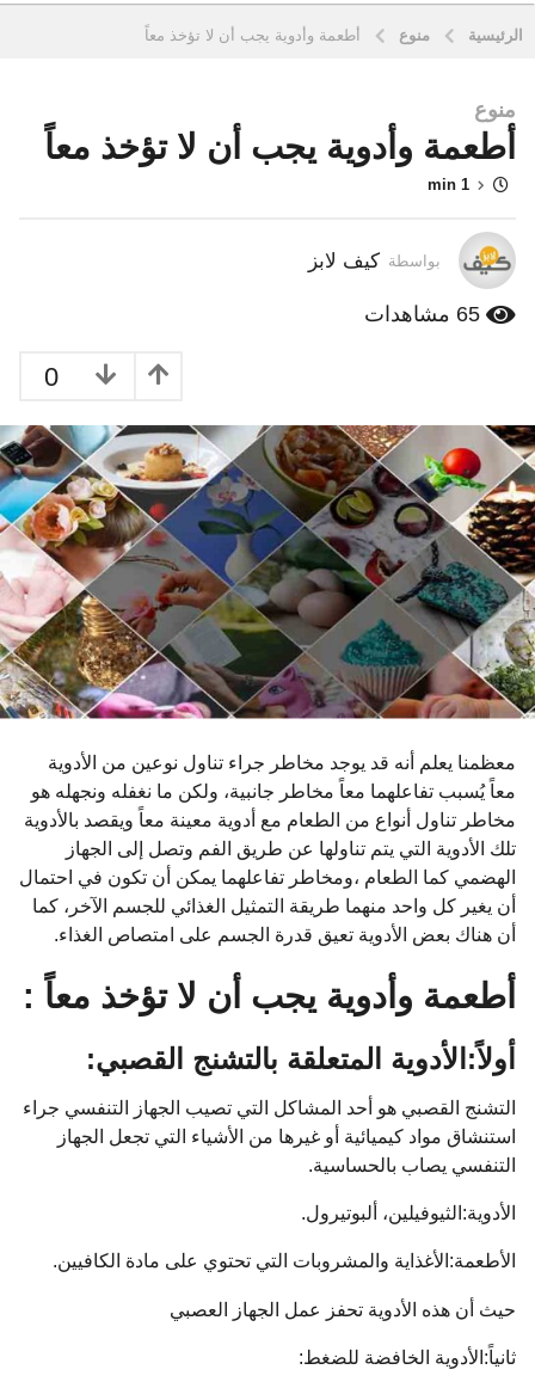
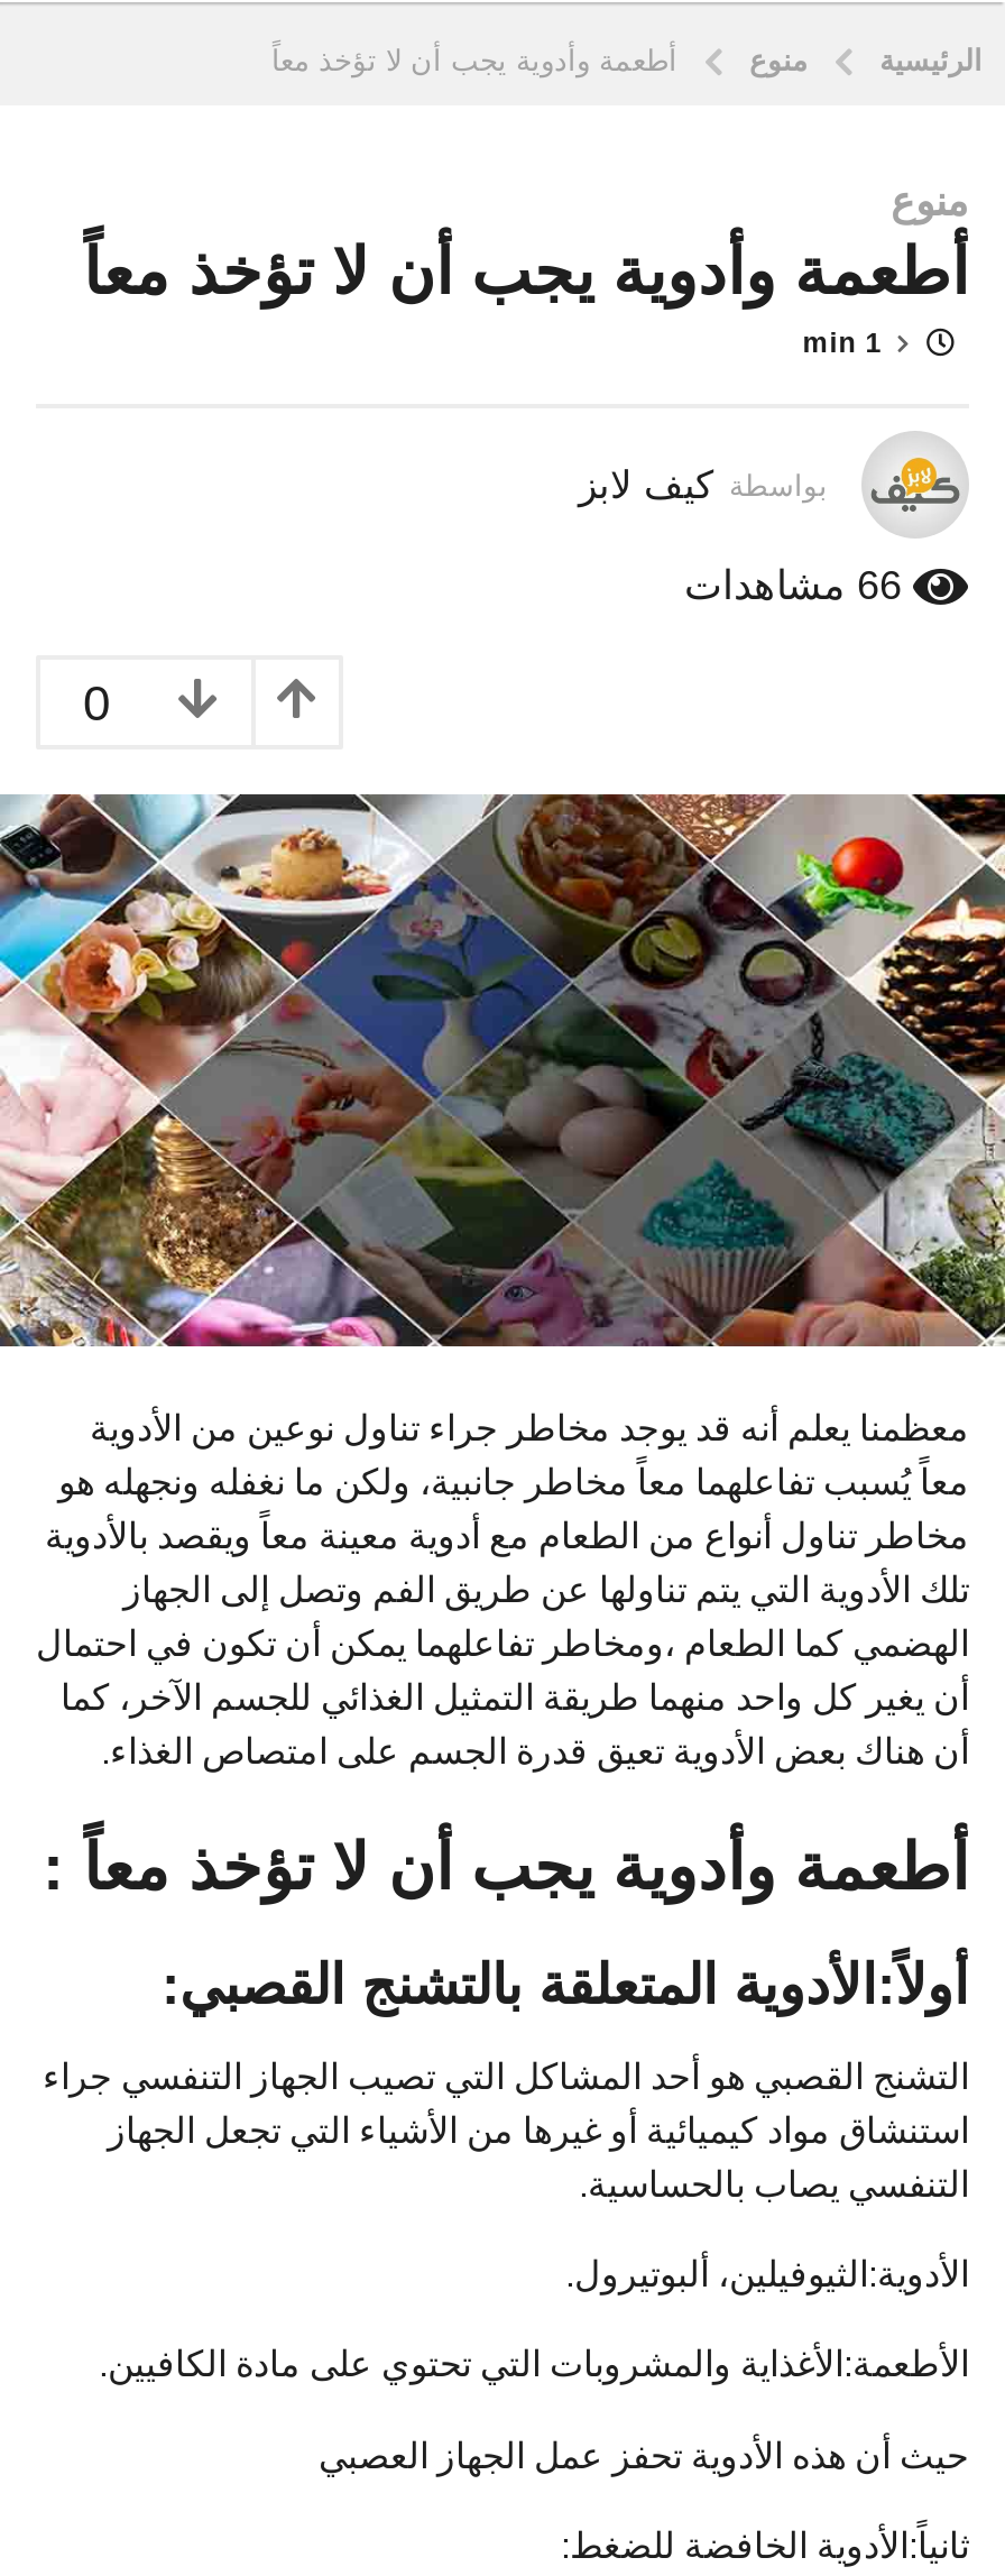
[364,302,480,326] 65 مشاهدات -> [684,563,902,607] 66 مشاهدات

